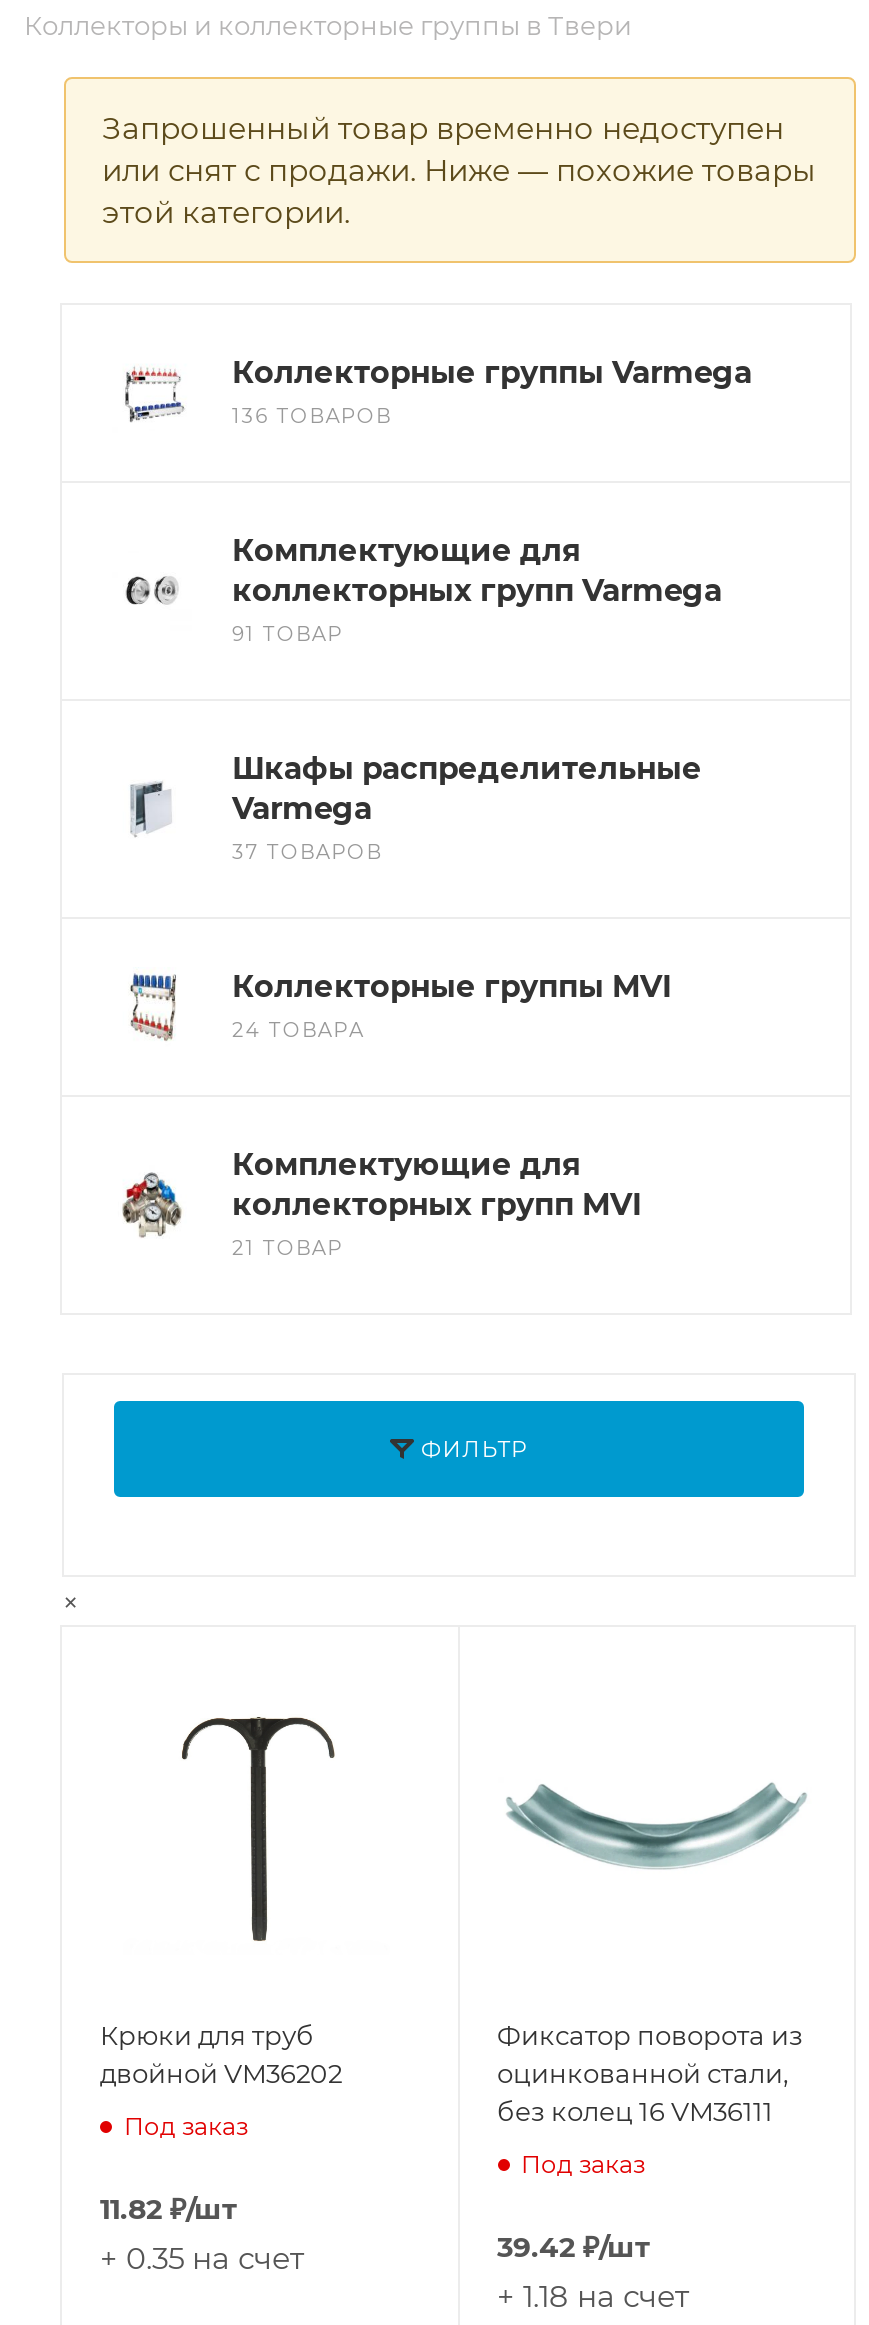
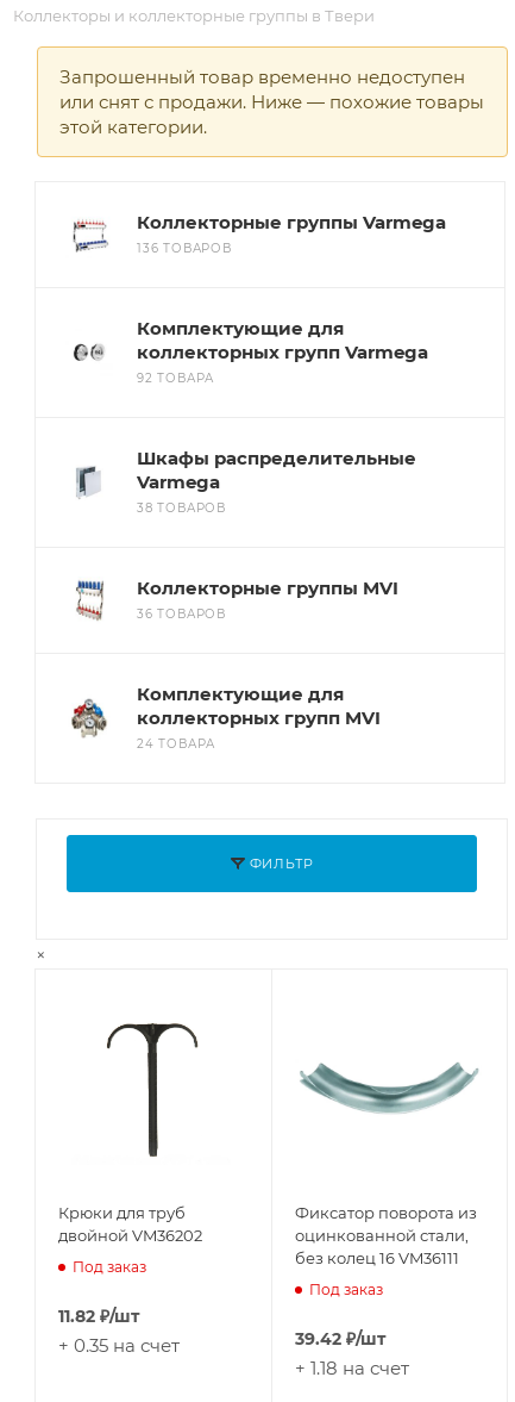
[232,621,343,647] 91 ТОВАР -> [137,370,214,386] 92 ТОВАРА
[232,839,382,865] 37 ТОВАРОВ -> [137,500,226,516] 38 ТОВАРОВ
[232,1017,364,1043] 24 ТОВАРА -> [137,606,226,622] 36 ТОВАРОВ
[232,1235,343,1261] 21 ТОВАР -> [137,736,216,752] 24 ТОВАРА

